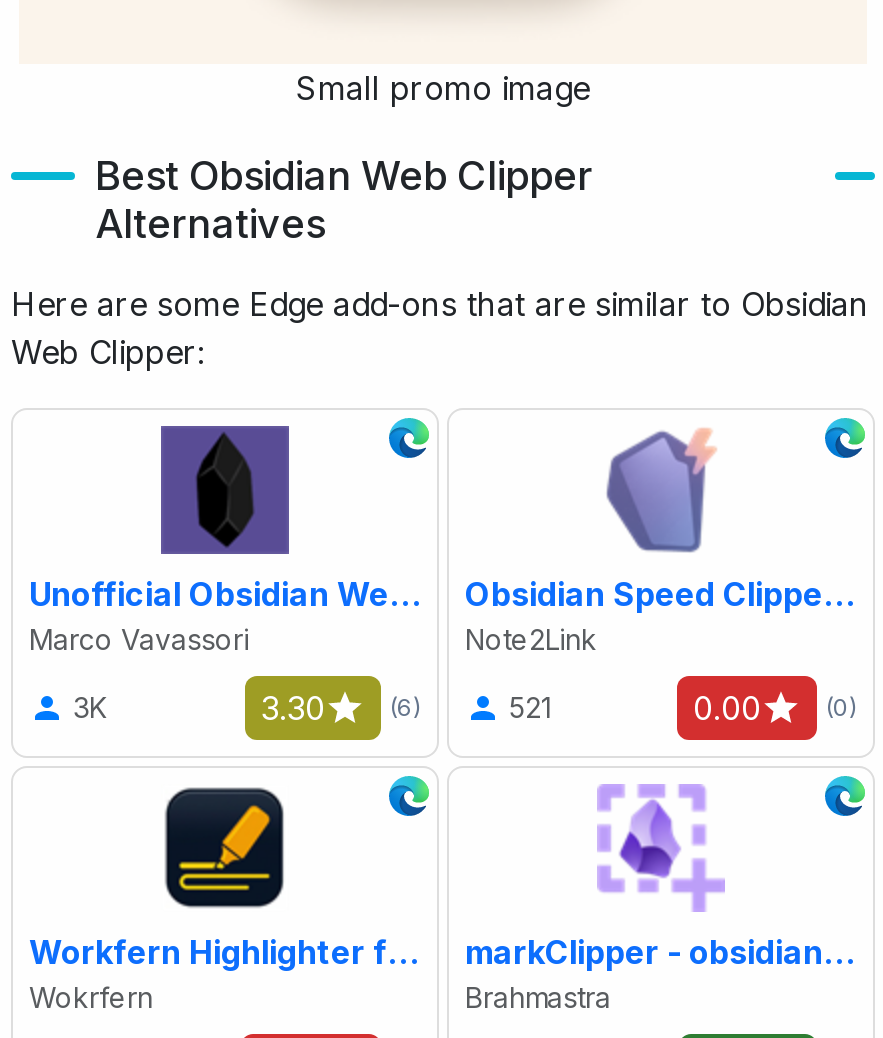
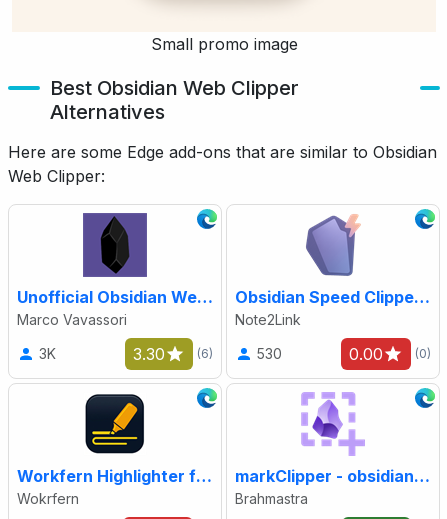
[509,691,551,725] 521 -> [257,345,282,362] 530

